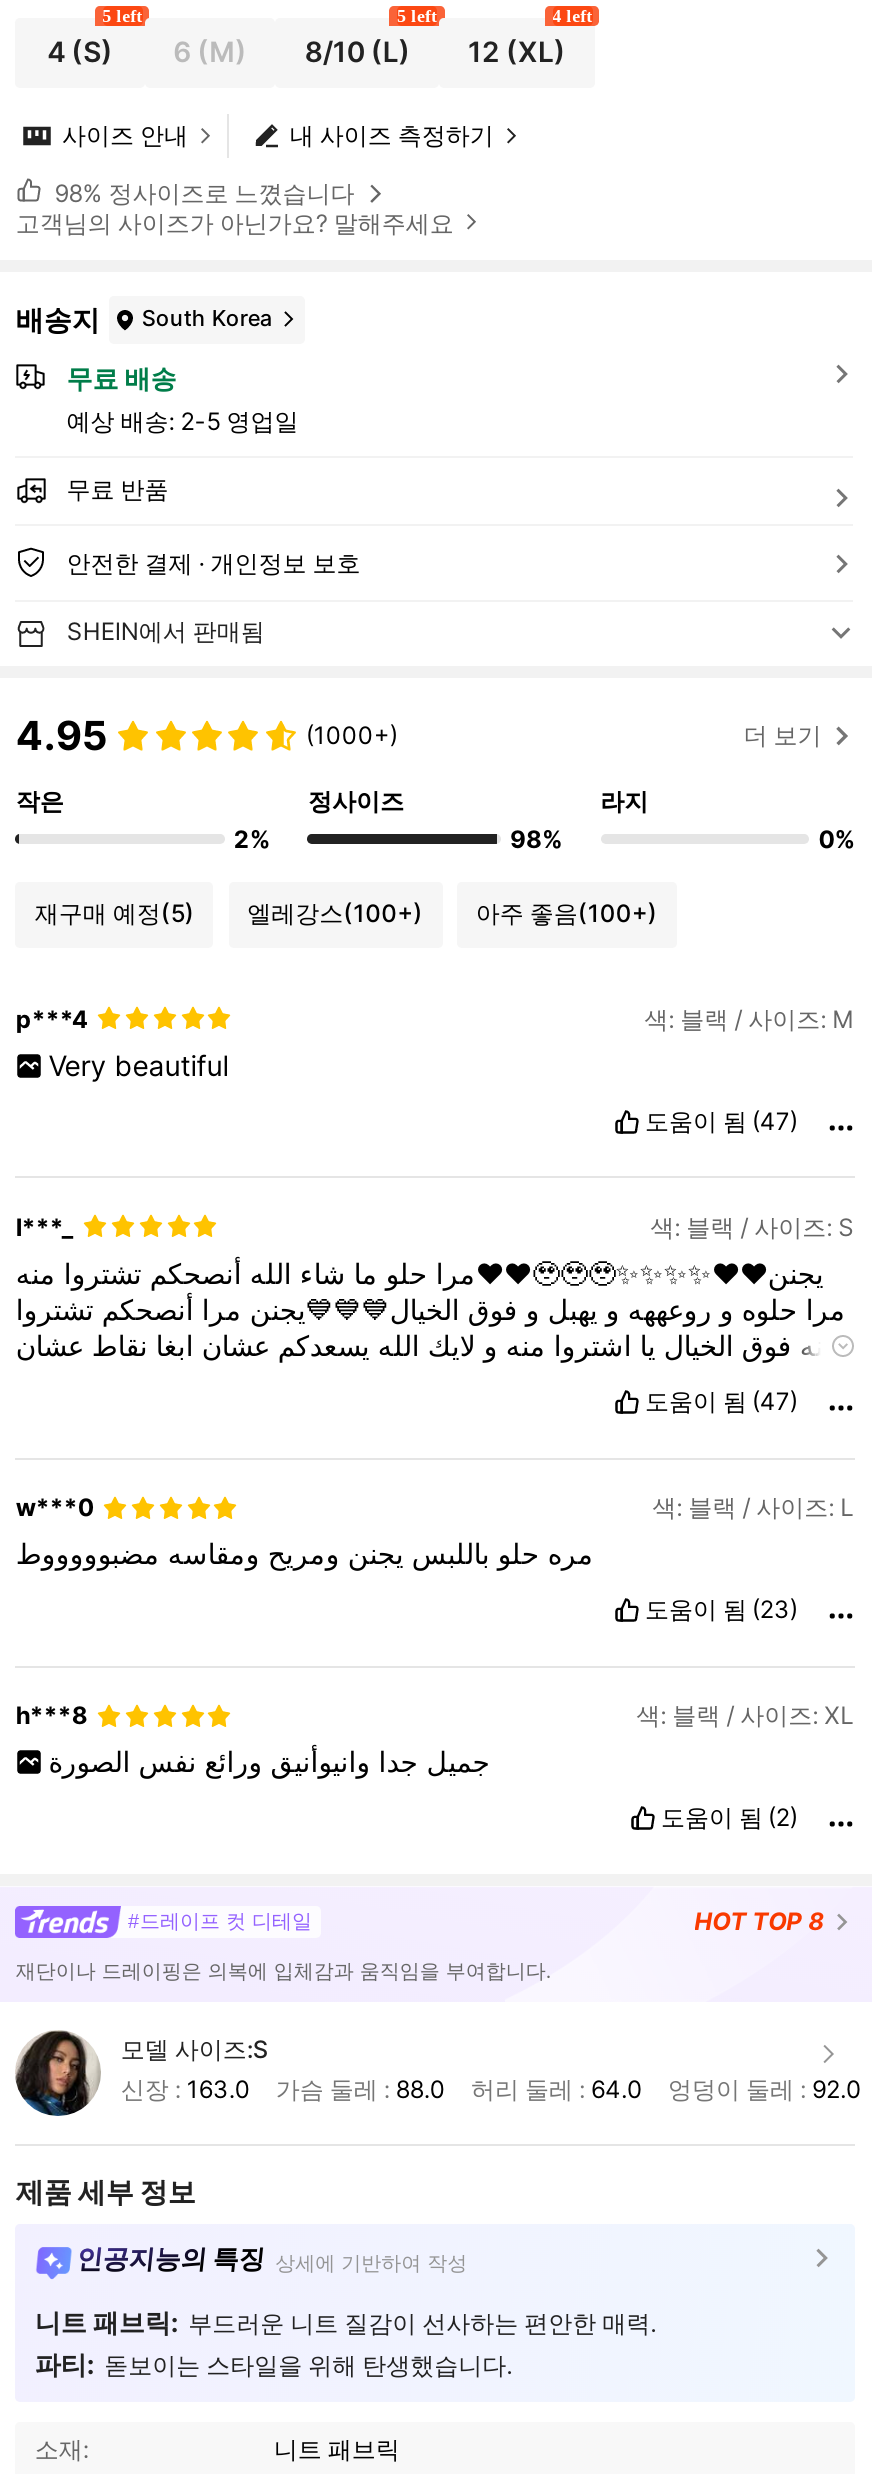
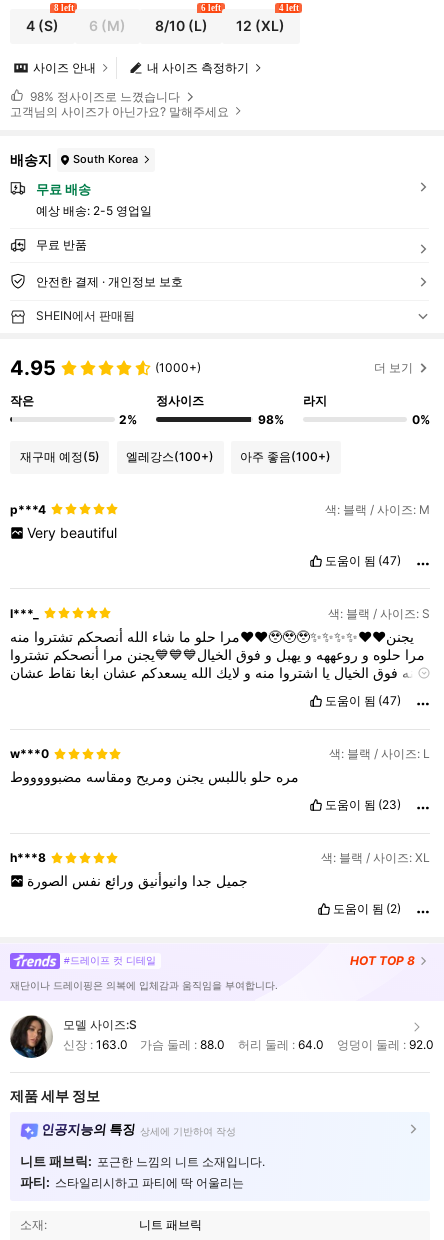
[102,6,142,26] 5 left -> [54,3,74,13] 8 left
[397,6,437,26] 5 left -> [201,3,221,13] 6 left
[35,2305,656,2381] 니트 패브릭: 부드러운 니트 질감이 선사하는 편안한 매력. | 파티: 돋보이는 스타일을 위해 탄생했습니다. -> [20,1153,265,1190] 니트 패브릭: 포근한 느낌의 니트 소재입니다. | 파티: 스타일리시하고 파티에 딱 어울리는

